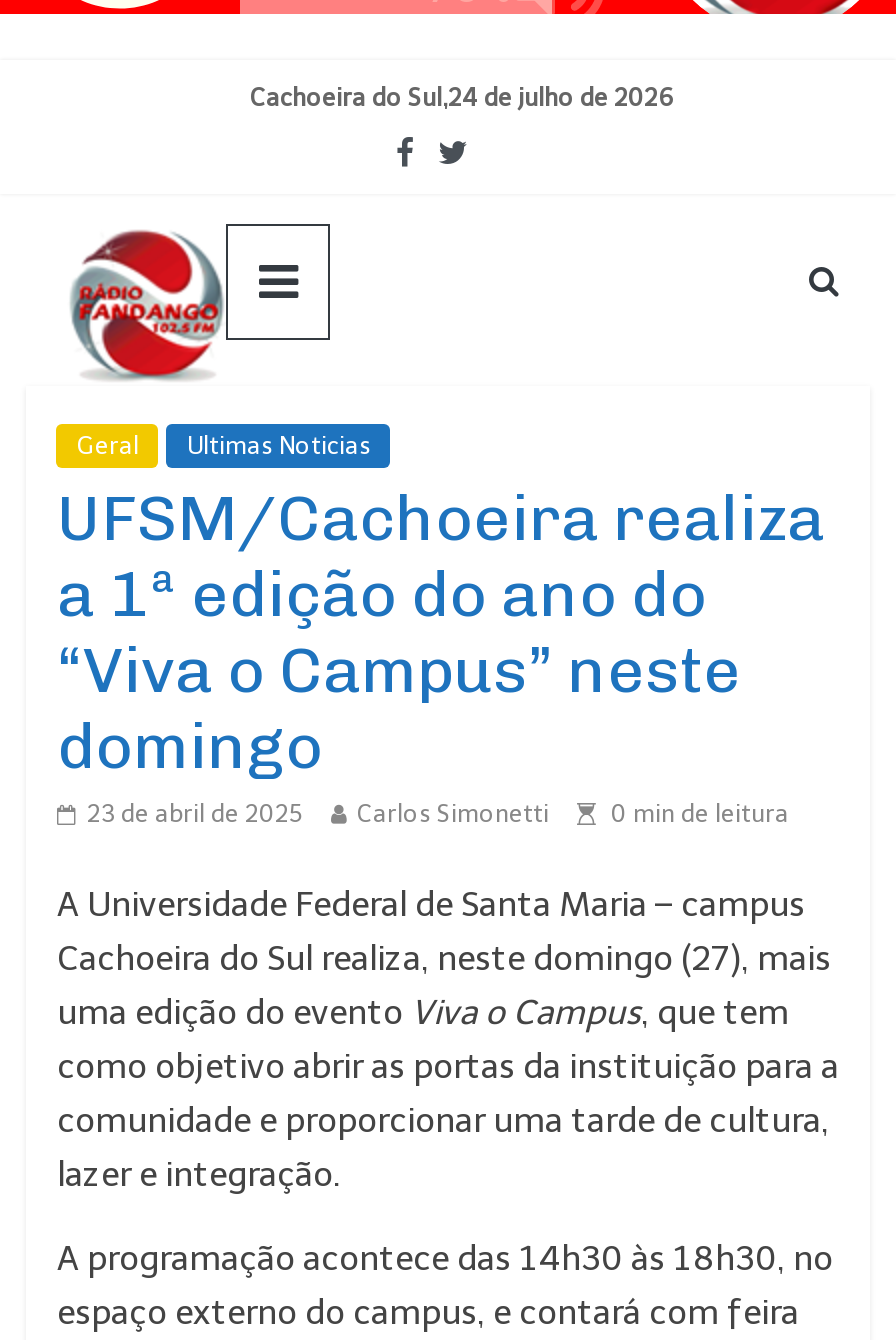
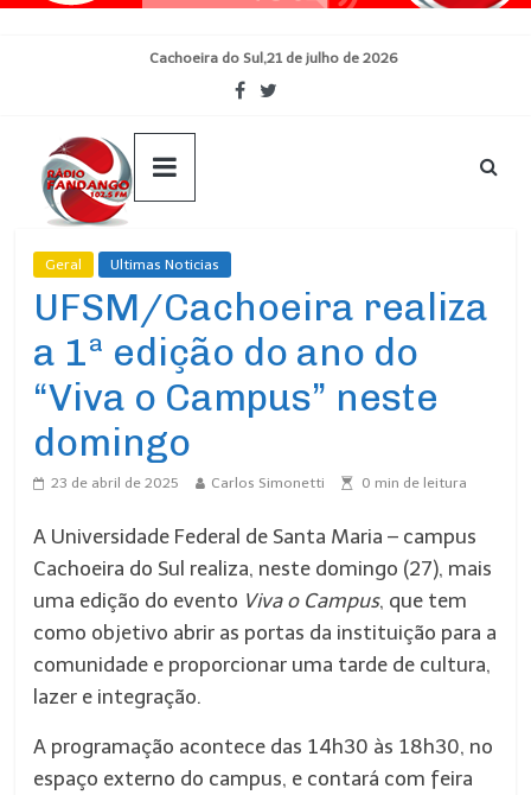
[250,84,674,112] Cachoeira do Sul,24 de julho de 2026 -> [149,50,398,66] Cachoeira do Sul,21 de julho de 2026

